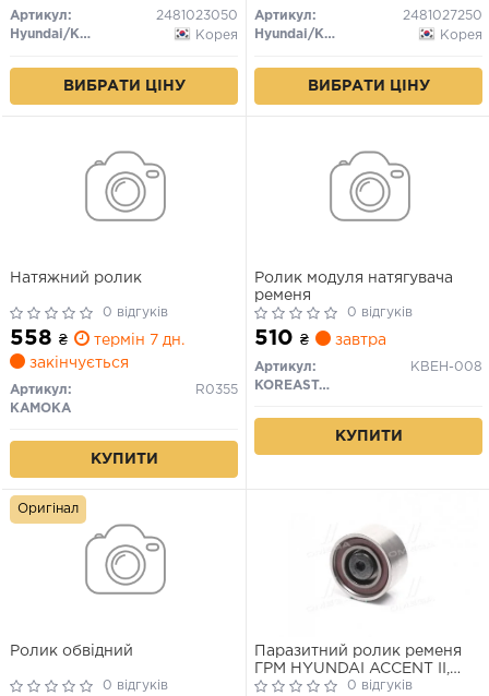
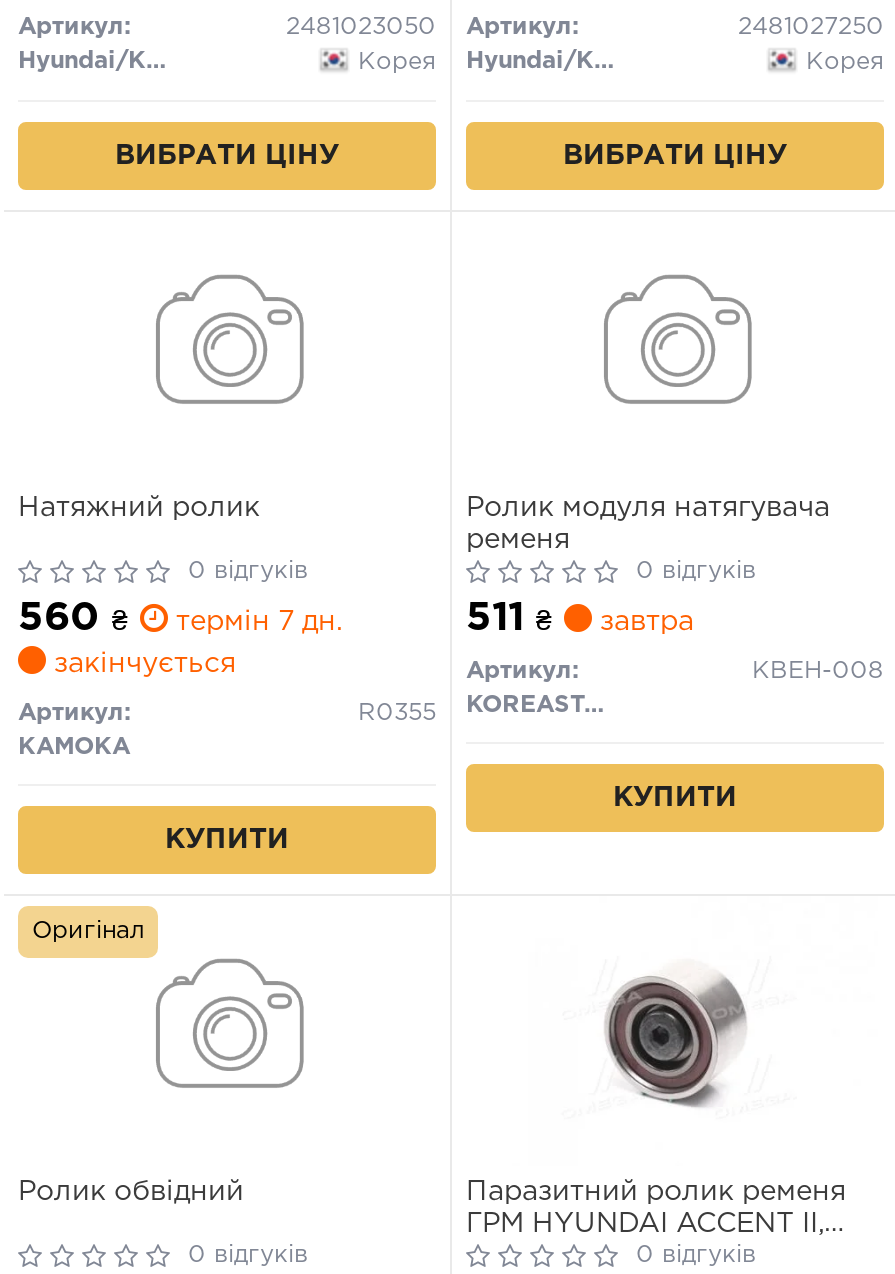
[10,328,184,348] 558 ₴ термін 7 дн. -> [18,599,342,635] 560 ₴ термін 7 дн.
[254,328,386,348] 510 ₴ завтра -> [466,599,694,635] 511 ₴ завтра

